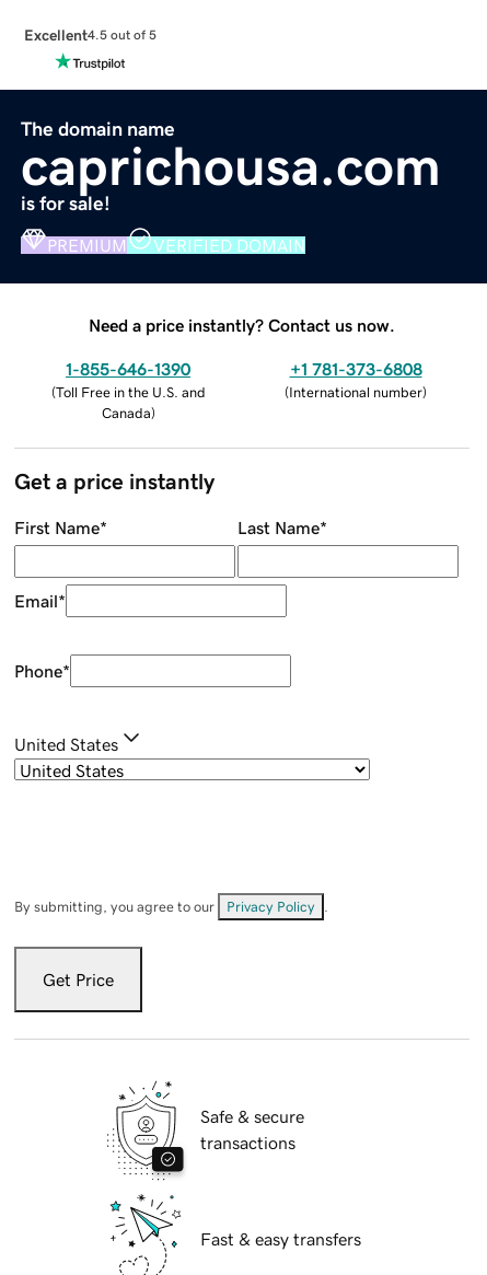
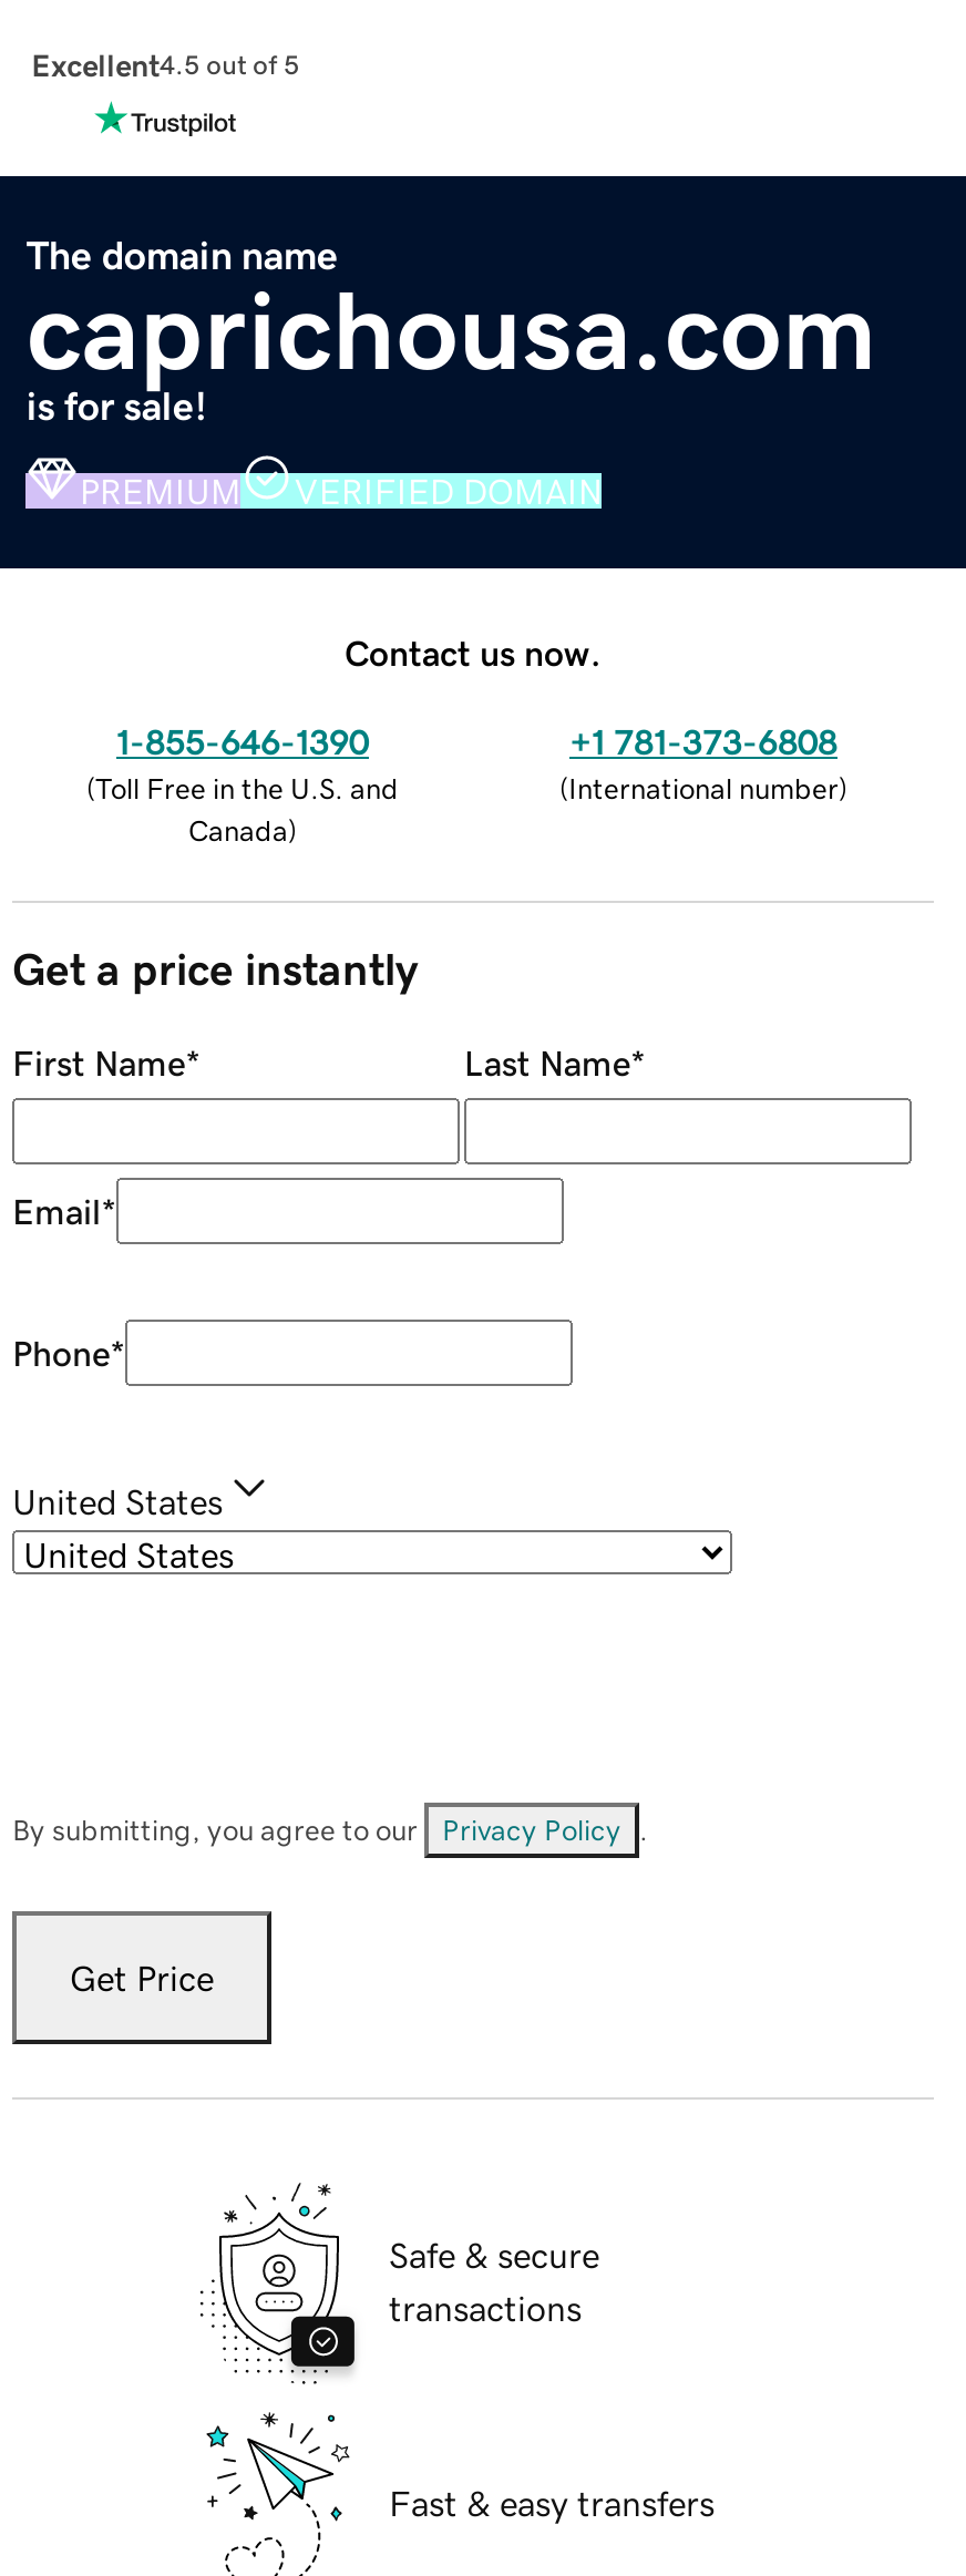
[89,316,395,333] Need a price instantly? Contact us now. -> [345,634,602,669] Contact us now.

